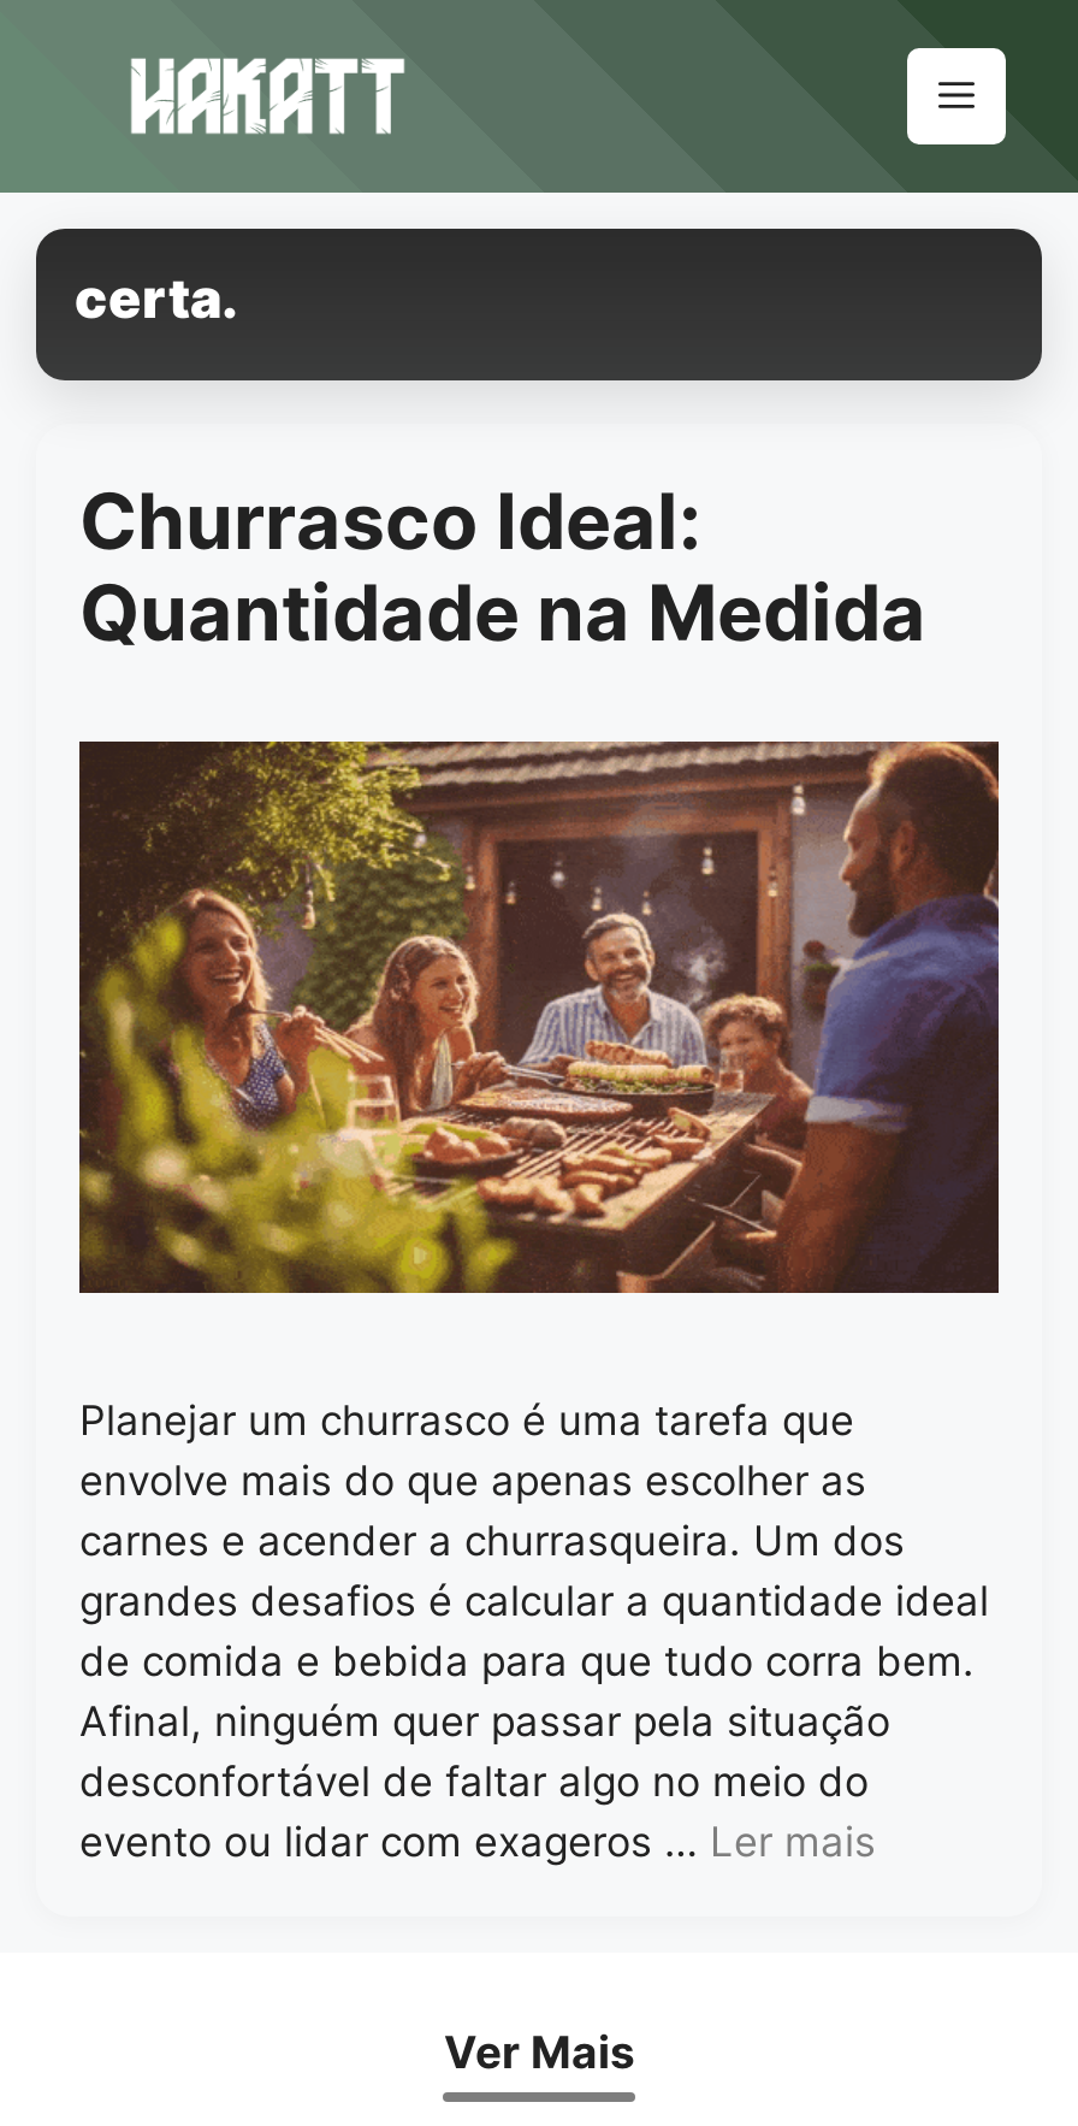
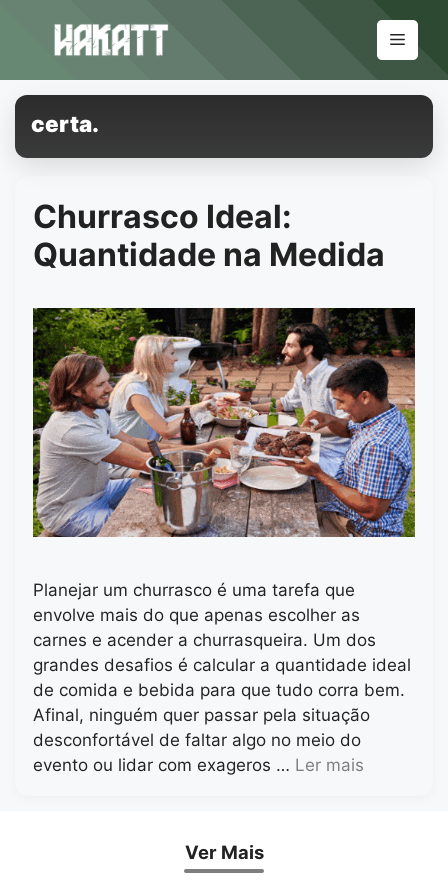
[79,739,1001,1295] [image] -> [33,307,416,538] [image]

